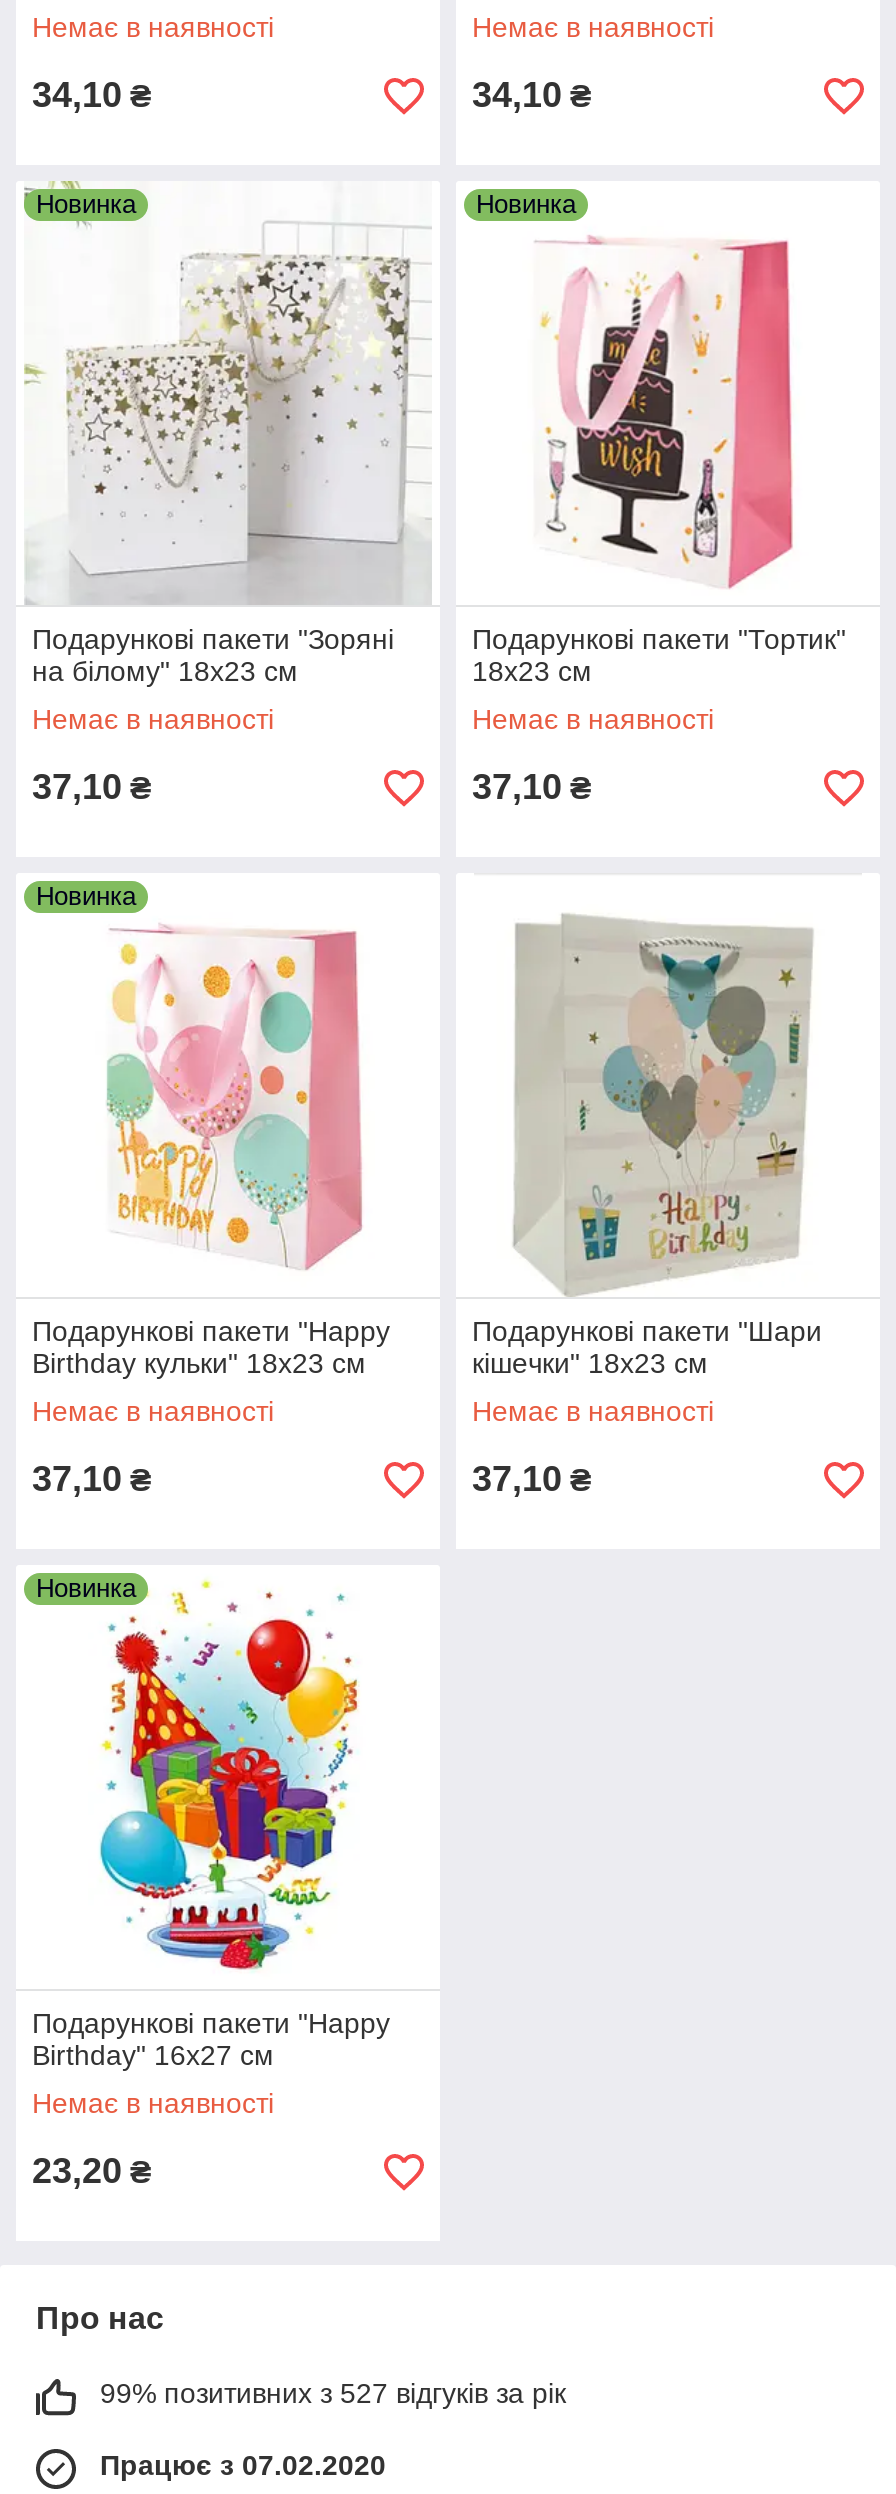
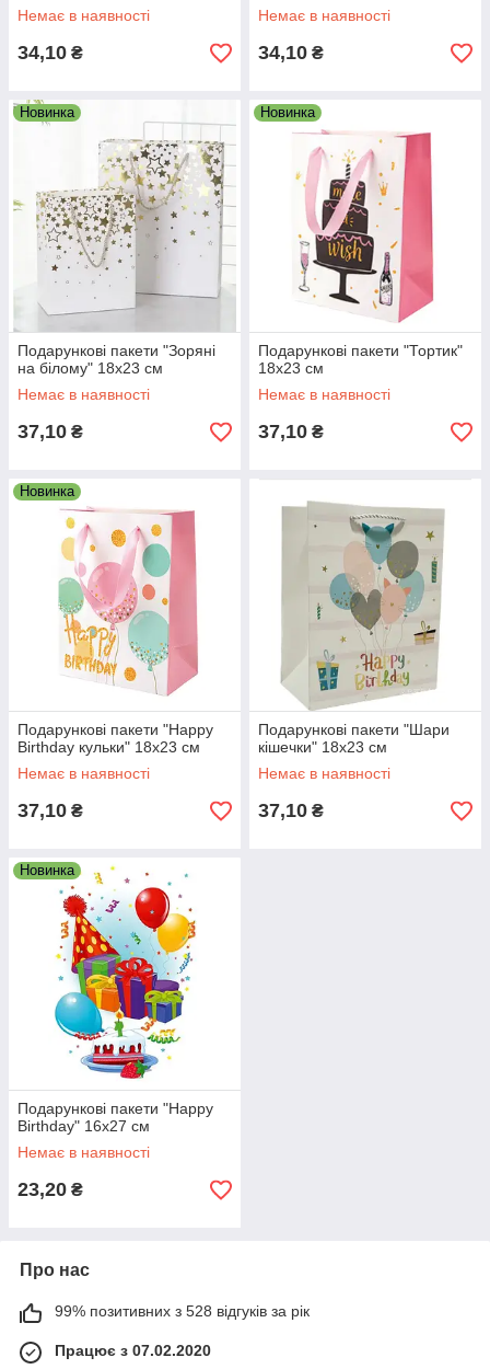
[100,2377,566,2409] 99% позитивних з 527 відгуків за рік -> [55,1302,310,1320] 99% позитивних з 528 відгуків за рік

